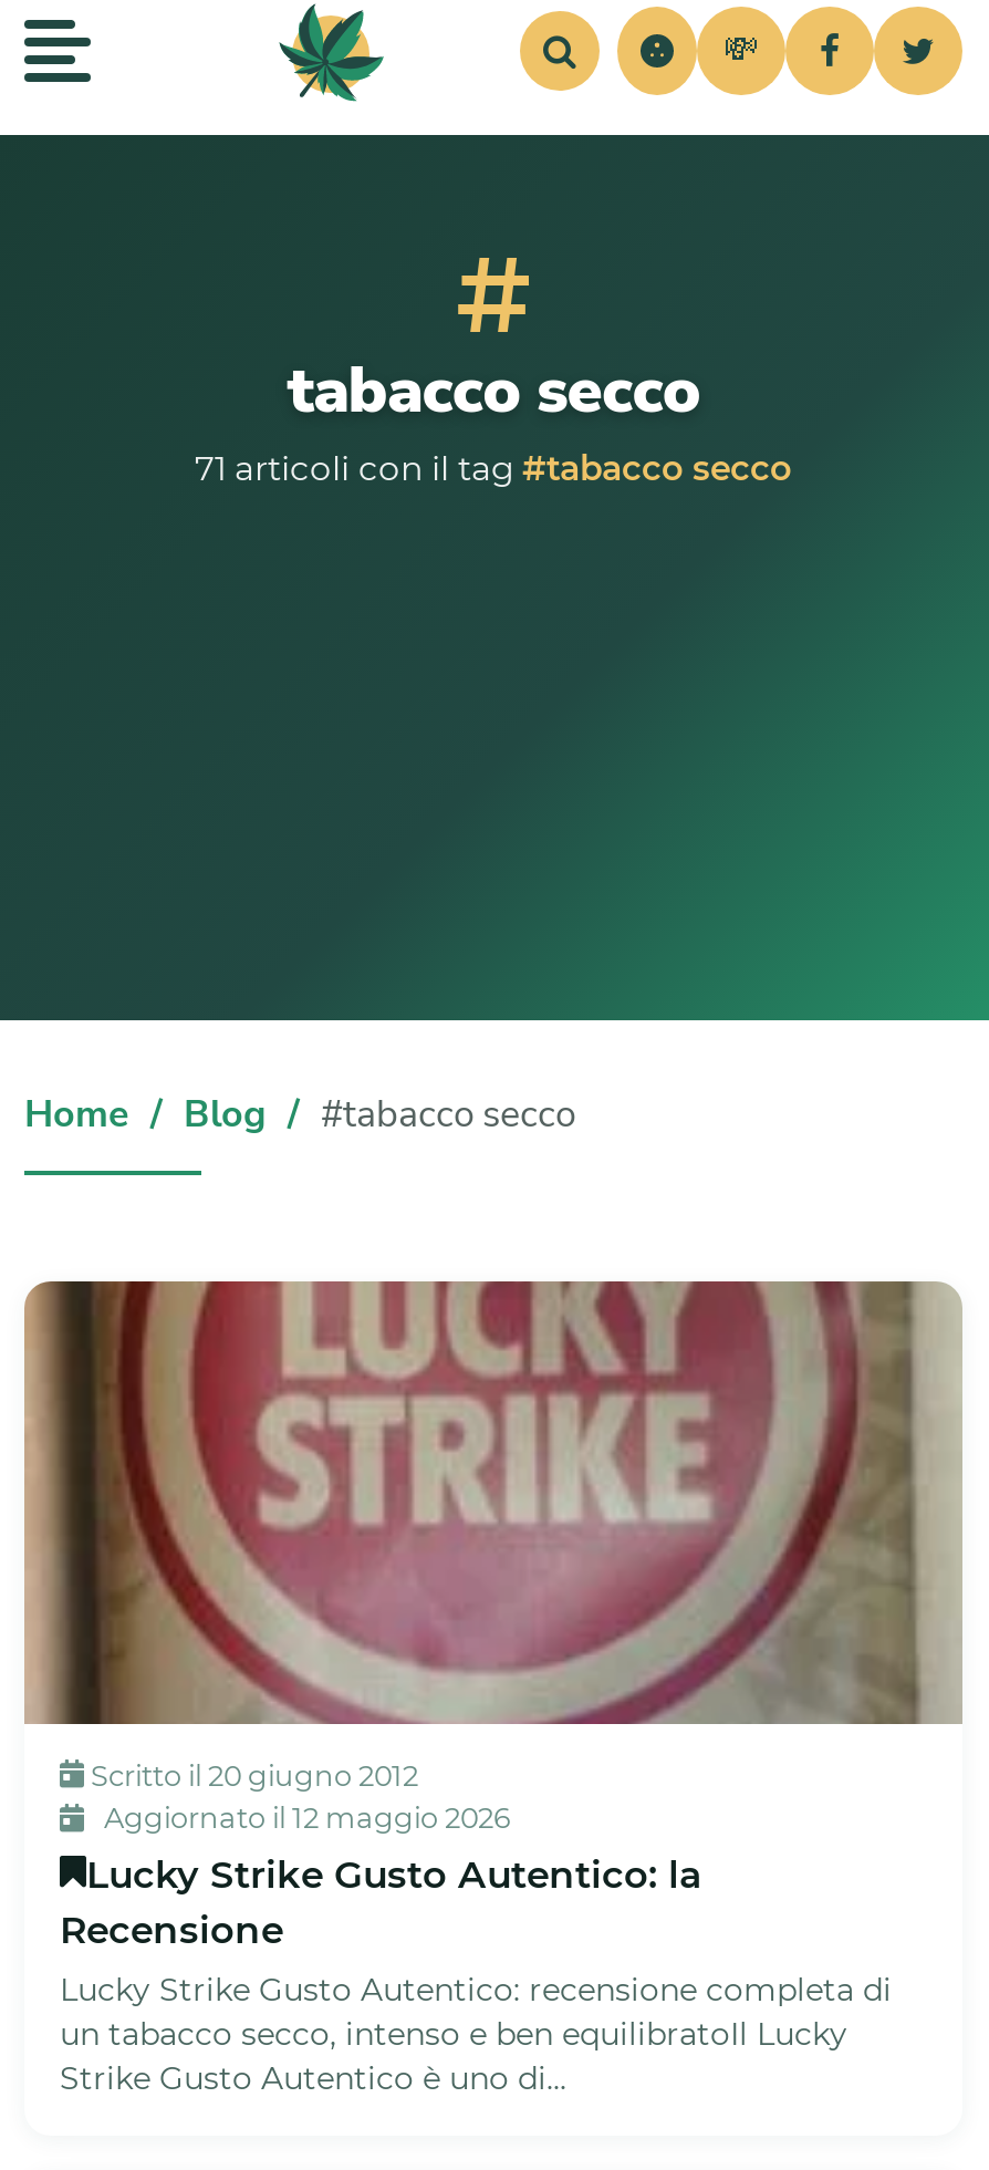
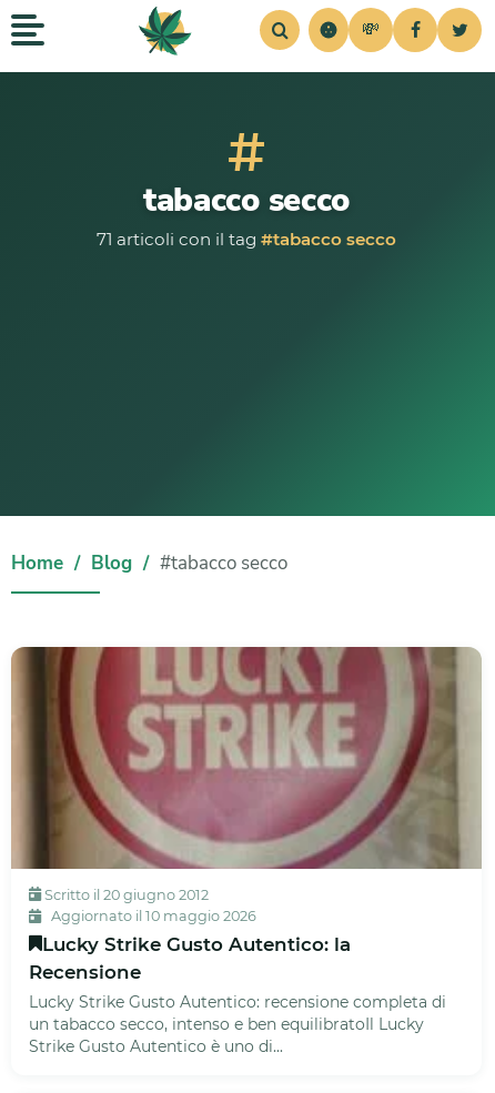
[97,1801,511,1834] Aggiornato il 12 maggio 2026 -> [48,907,256,924] Aggiornato il 10 maggio 2026

